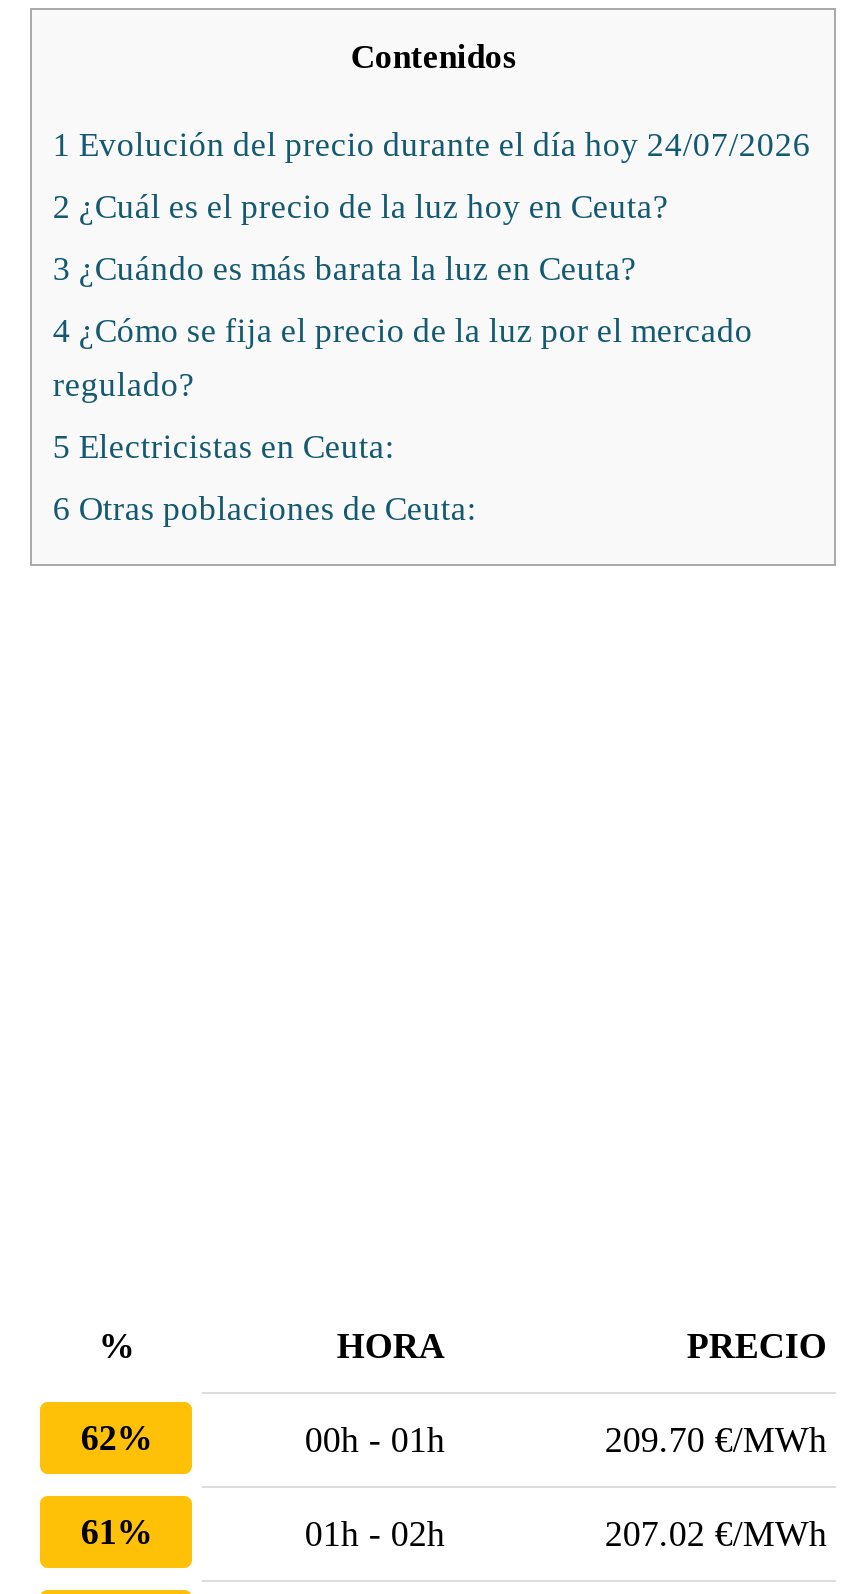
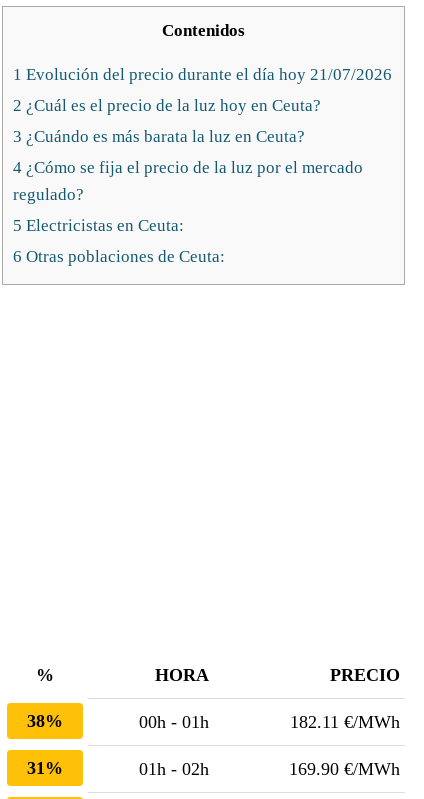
[53,126,811,164] 1 Evolución del precio durante el día hoy 24/07/2026 -> [13,65,392,84] 1 Evolución del precio durante el día hoy 21/07/2026
[81,1418,153,1458] 62% -> [27,711,63,731] 38%
[605,1420,827,1460] 209.70 €/MWh -> [290,712,400,732] 182.11 €/MWh
[81,1512,153,1552] 61% -> [27,758,63,778] 31%
[605,1514,827,1554] 207.02 €/MWh -> [289,759,400,779] 169.90 €/MWh

